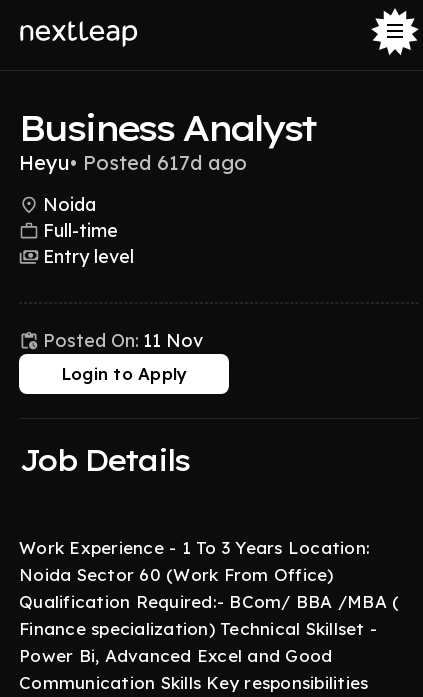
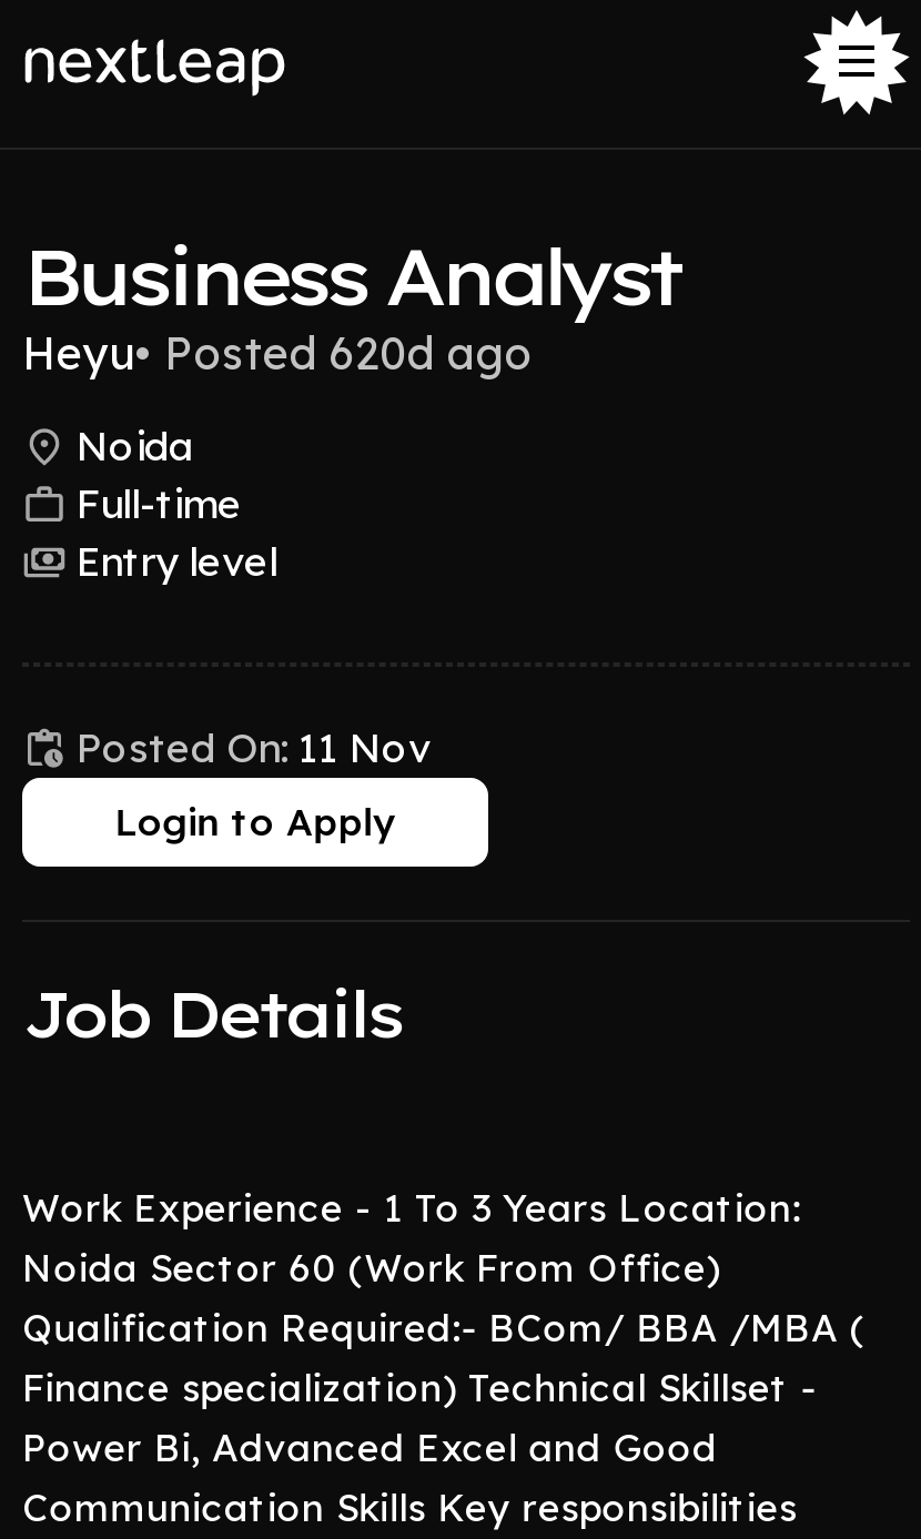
[19,150,247,175] Heyu• Posted 617d ago -> [22,325,533,381] Heyu• Posted 620d ago

